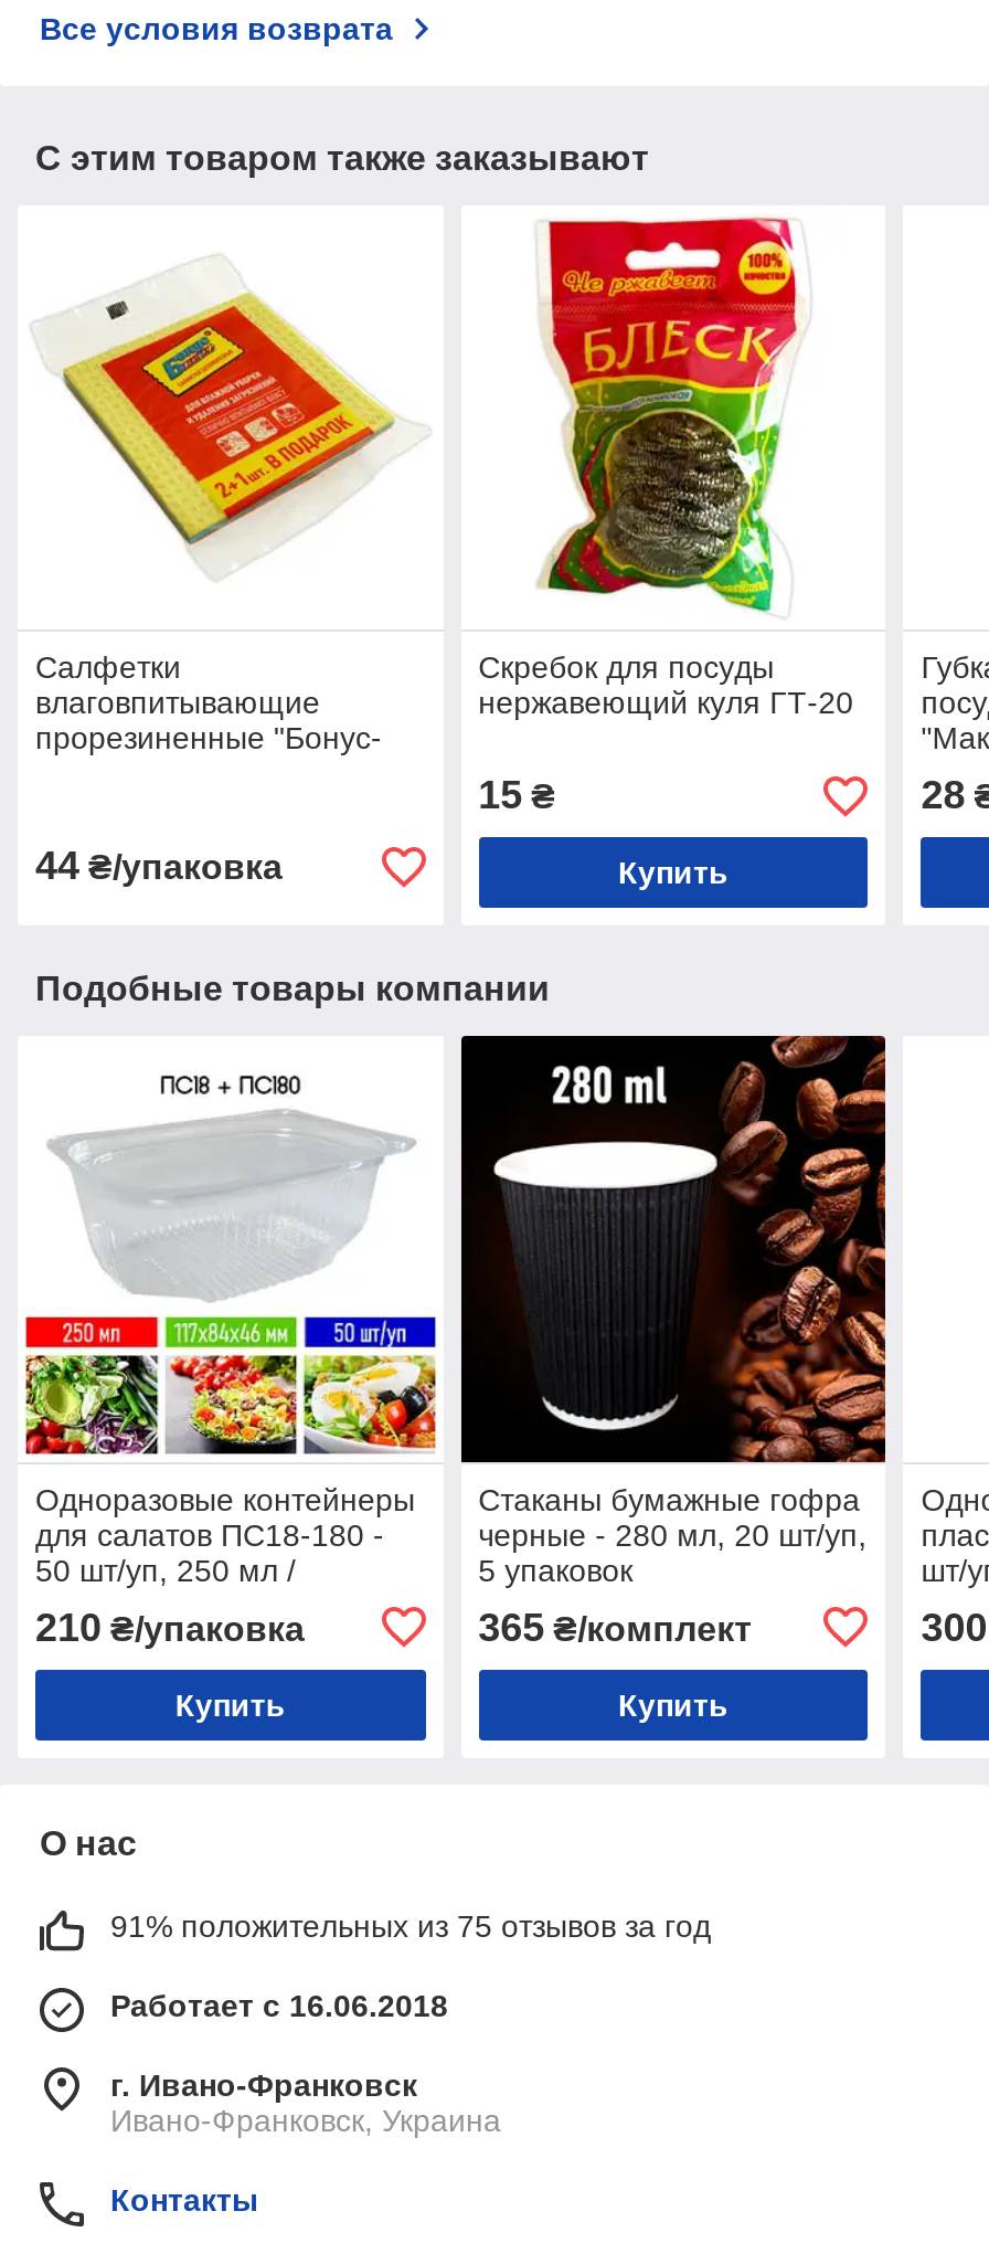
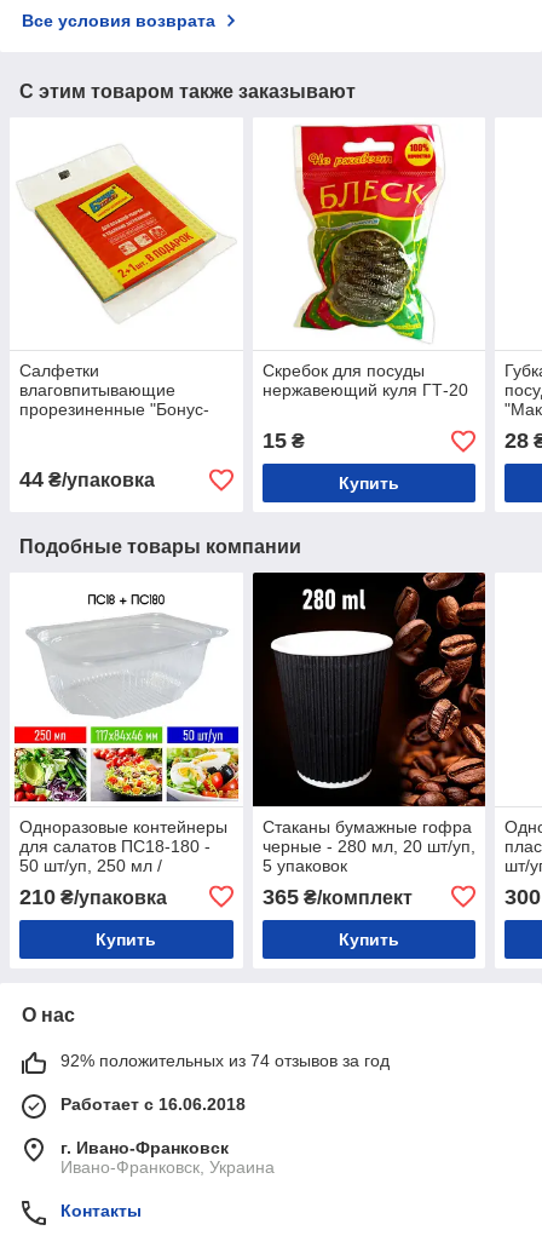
[110,1908,711,1943] 91% положительных из 75 отзывов за год -> [60,1051,390,1070] 92% положительных из 74 отзывов за год

